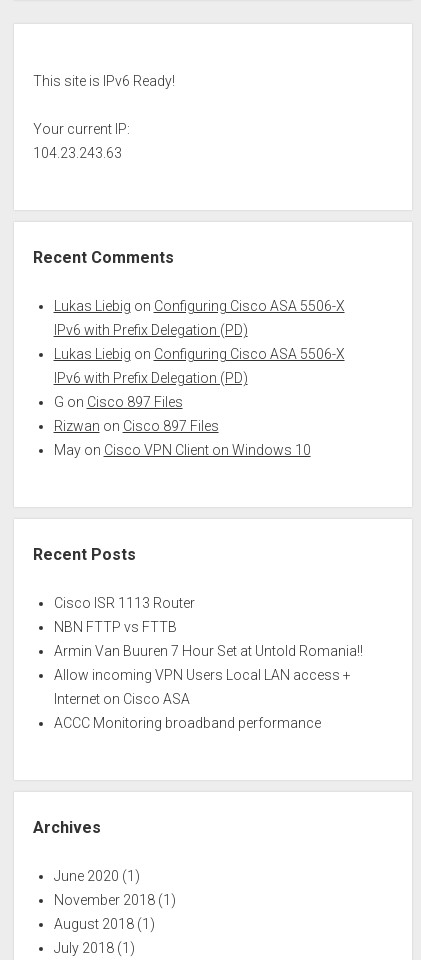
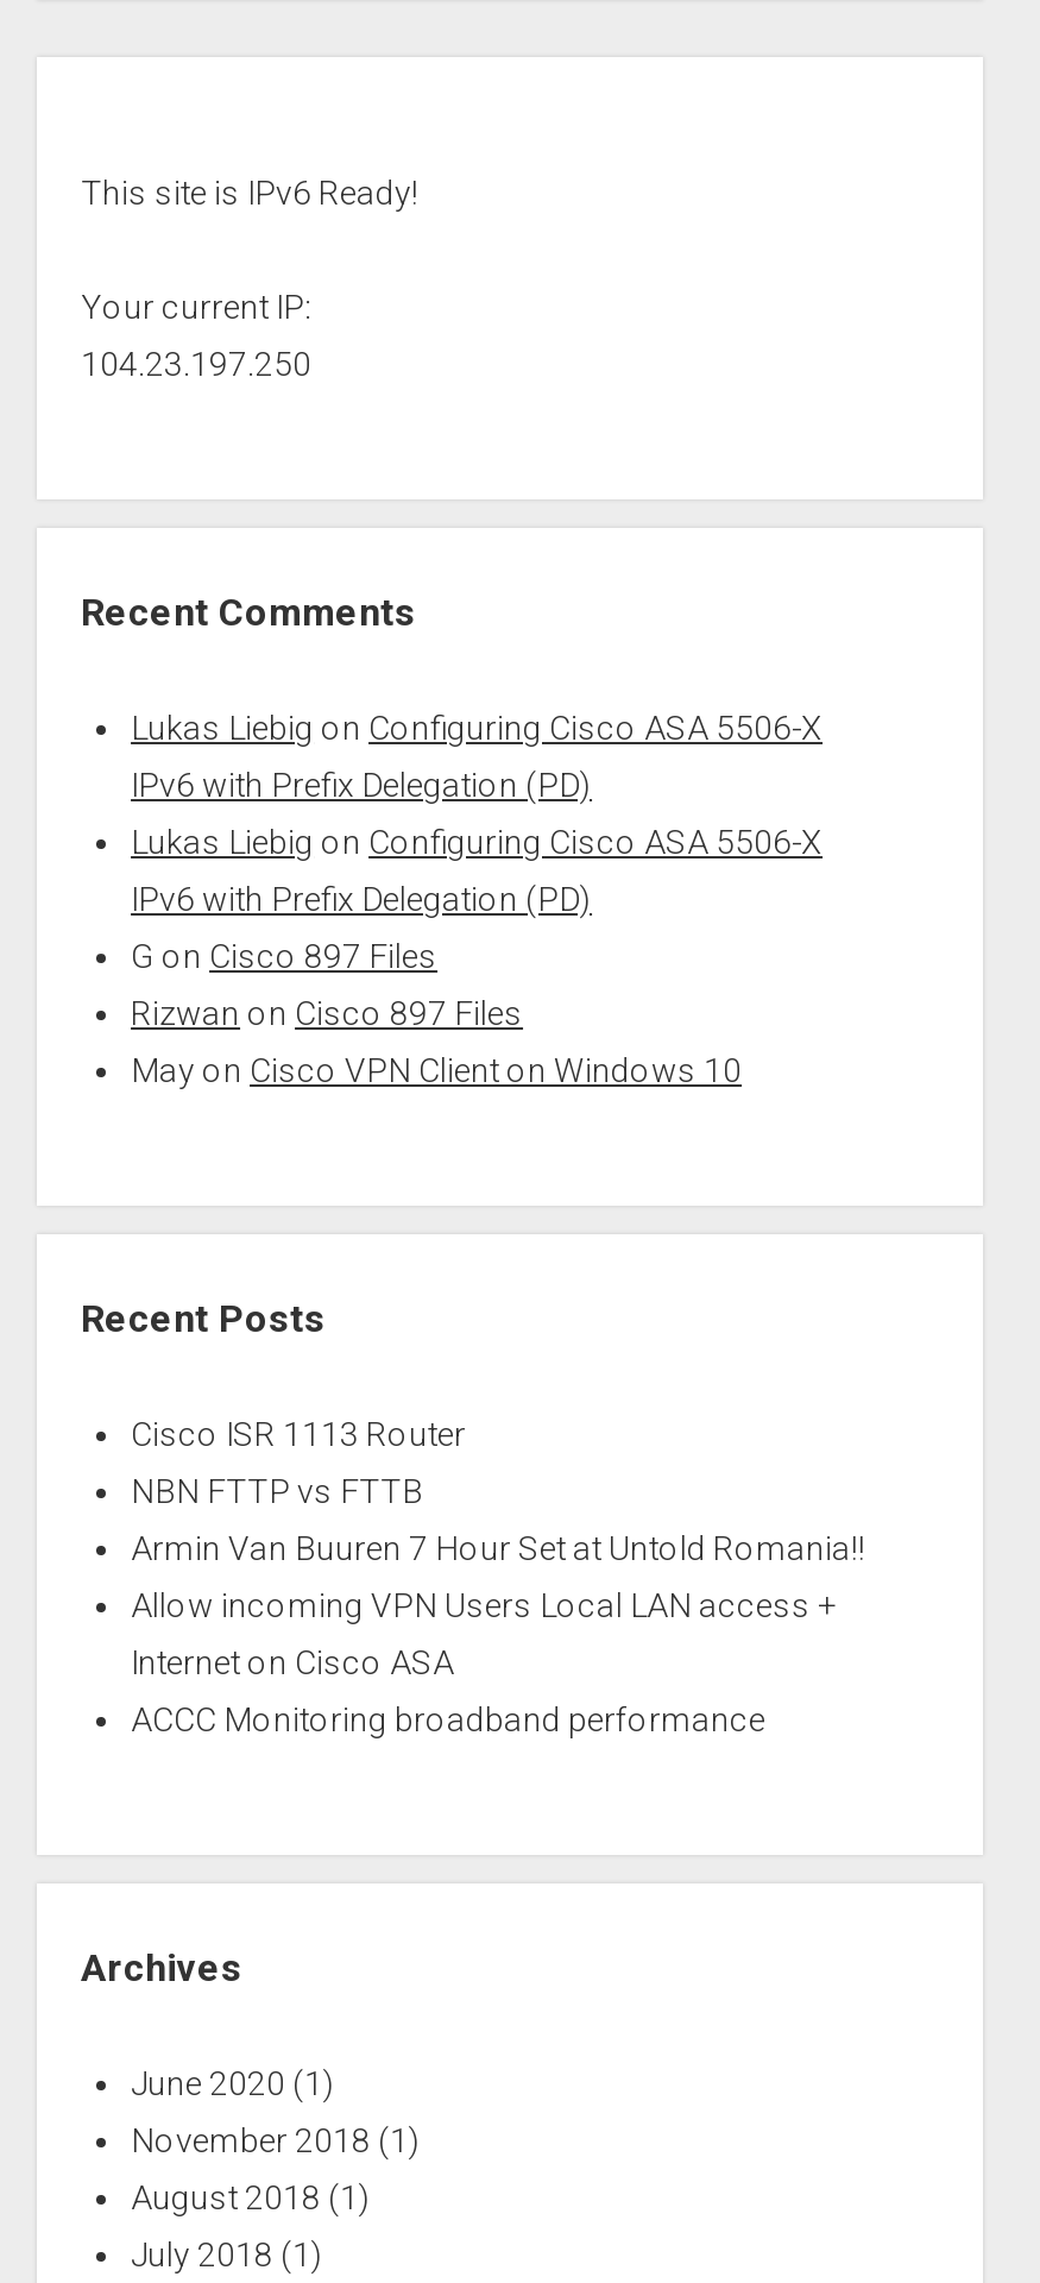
[32,145,121,161] 104.23.243.63 -> [81,344,311,382] 104.23.197.250

